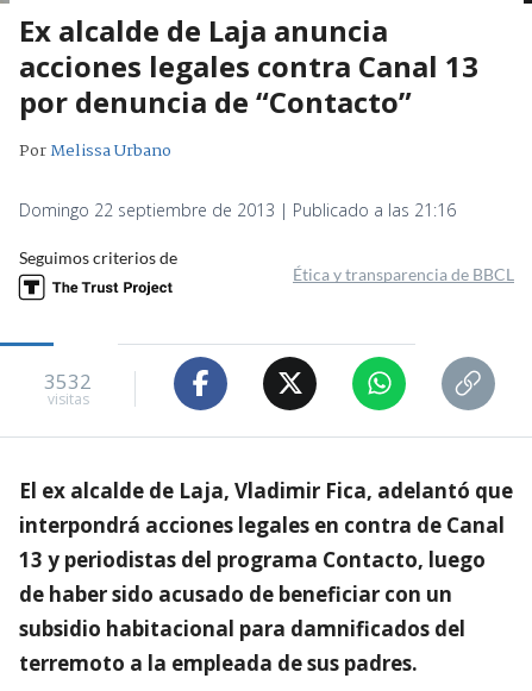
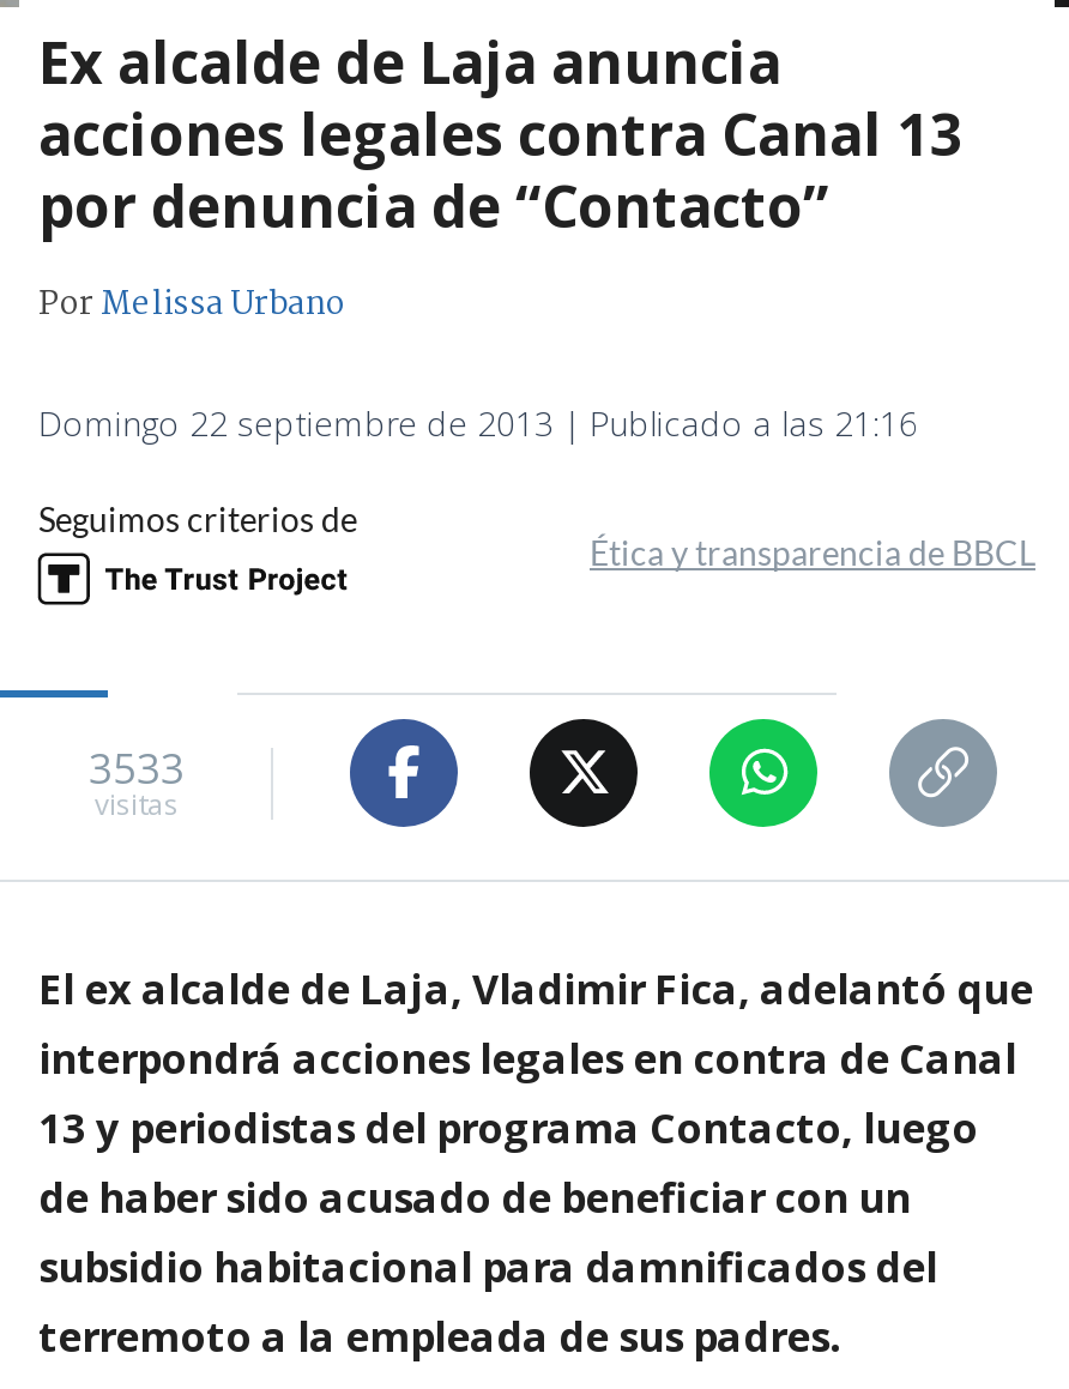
[44,368,92,395] 3532 -> [89,741,185,796] 3533

